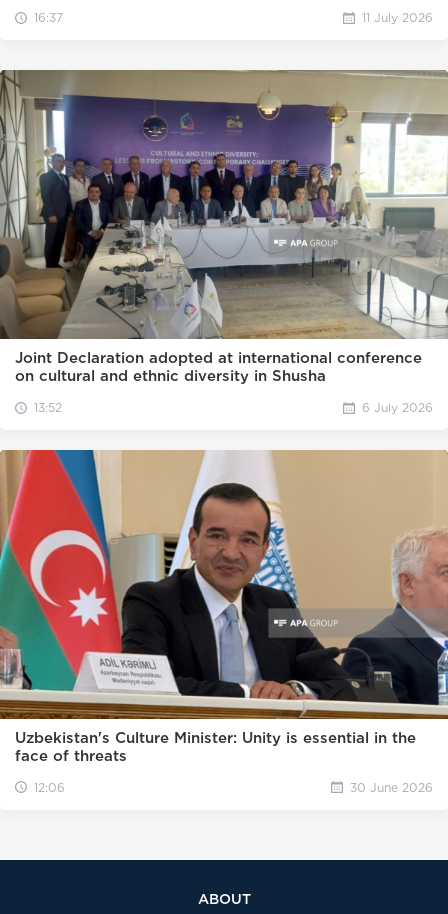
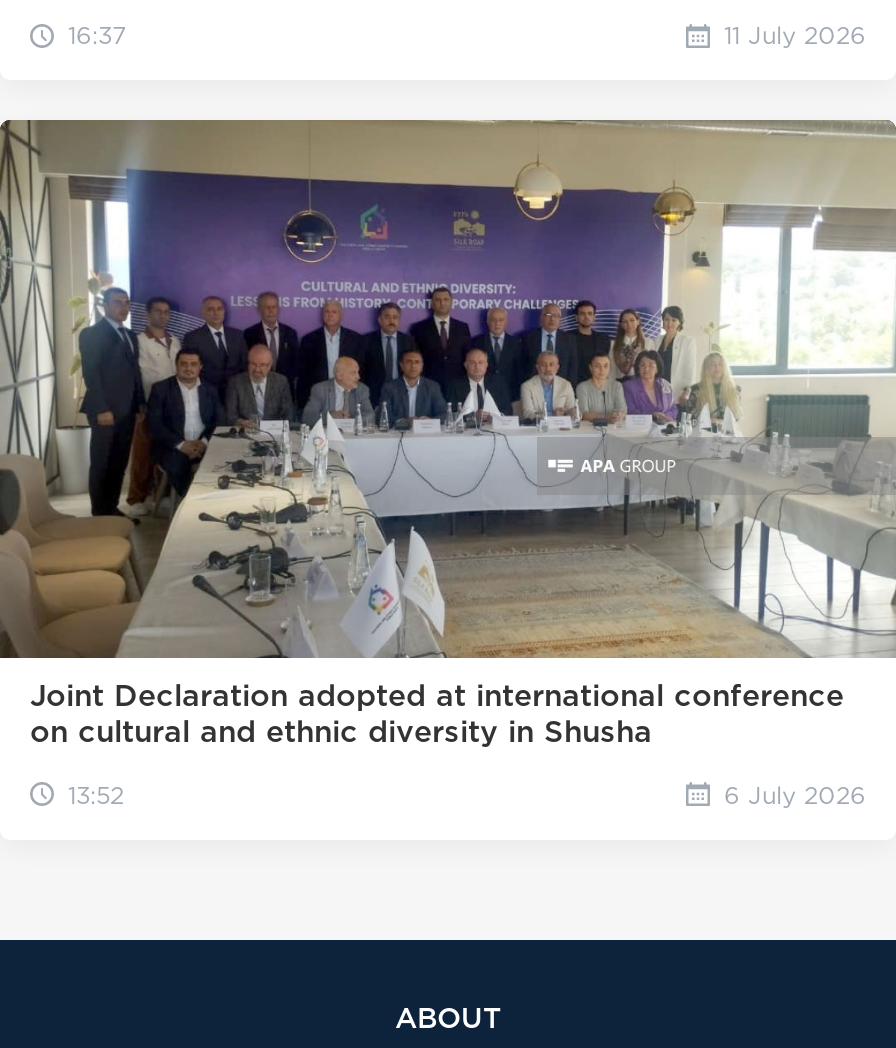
[3,449,445,795] [image] | Uzbekistan's Culture Minister: Unity is essential in the | face of threats | 12:06 | 30 June 2026 -> none

